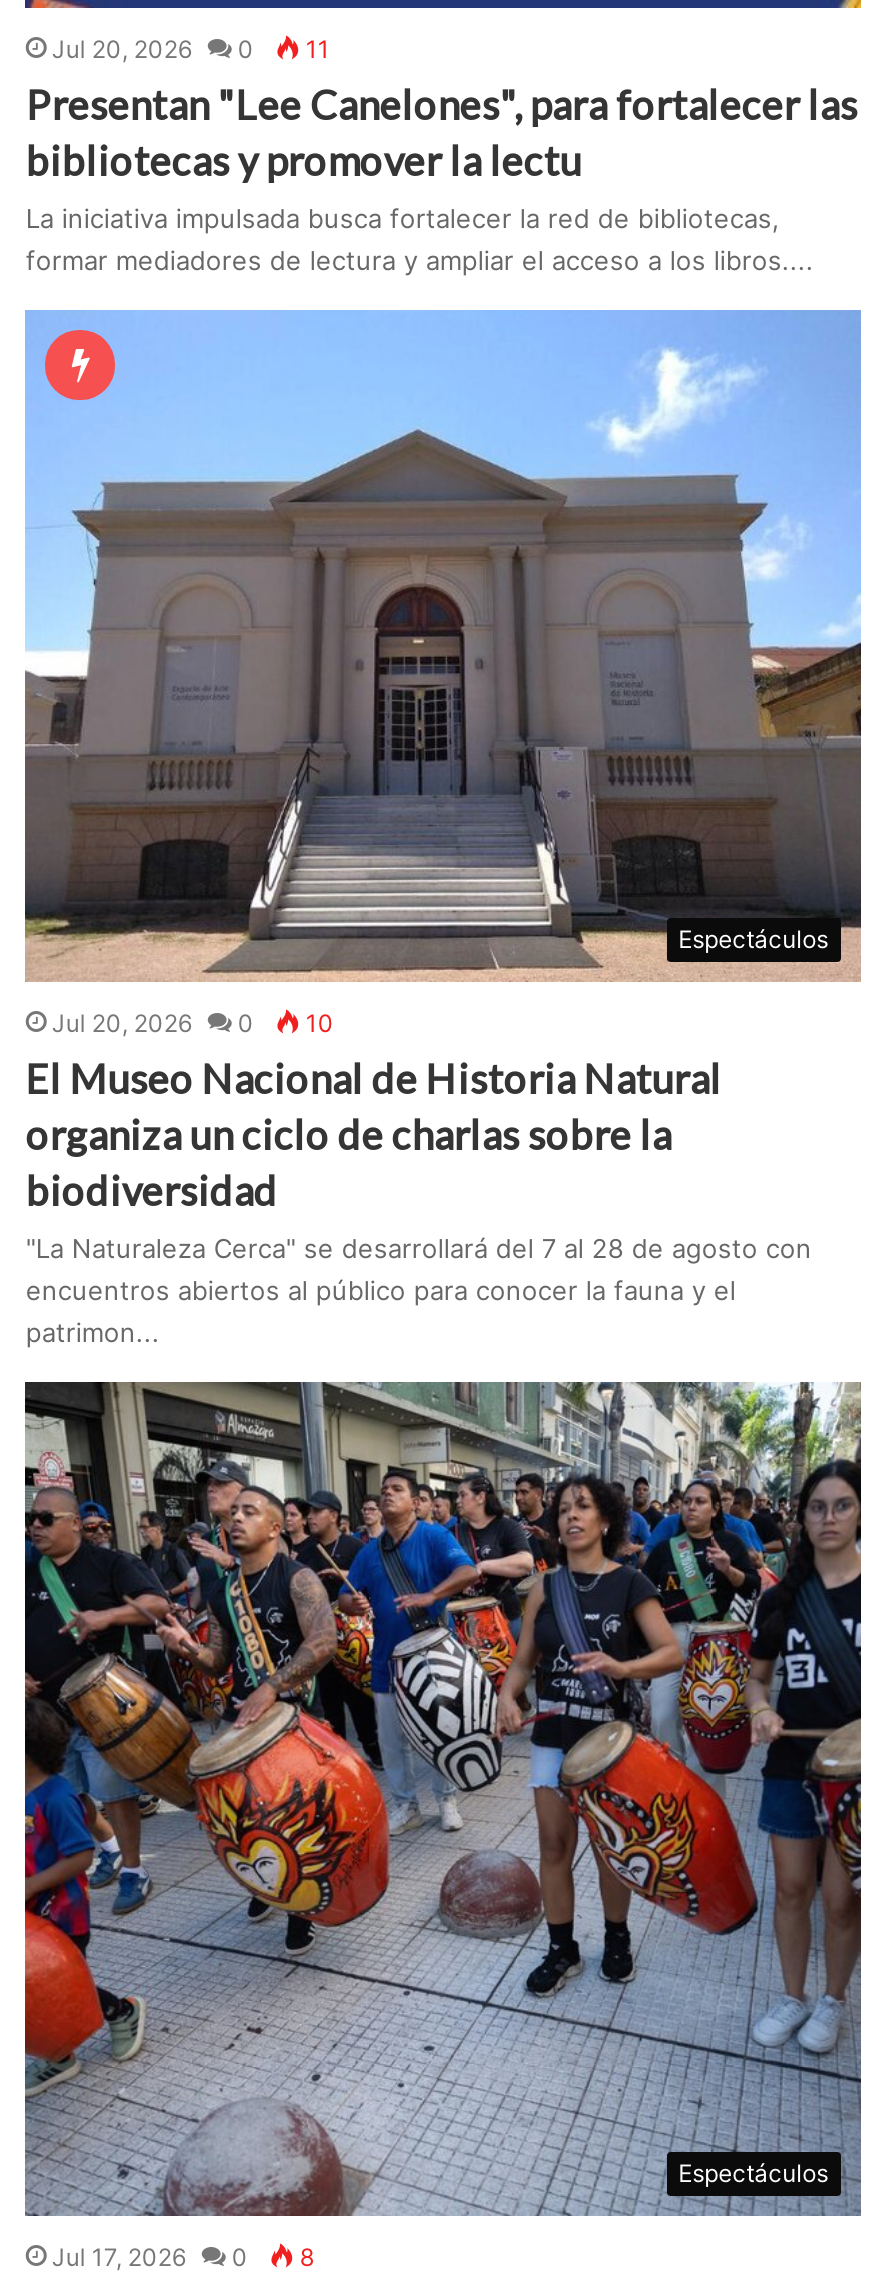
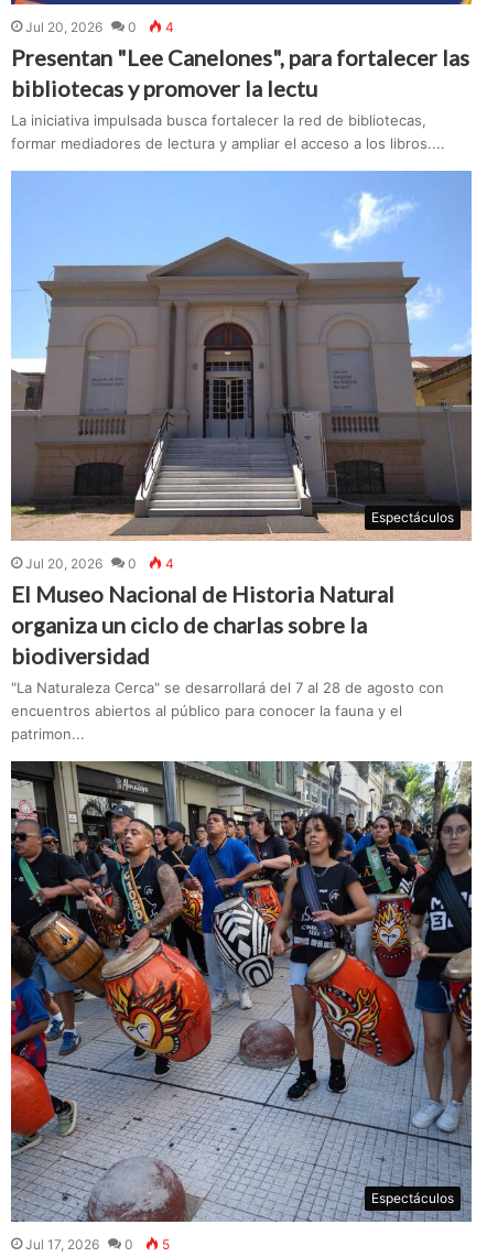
[52,34,330,64] Jul 20, 2026 0 11 -> [26,19,174,35] Jul 20, 2026 0 4
[43,328,117,402] [image] -> none
[52,1009,334,1039] Jul 20, 2026 0 10 -> [26,556,174,572] Jul 20, 2026 0 4
[52,2243,314,2273] Jul 17, 2026 0 8 -> [26,1236,170,1252] Jul 17, 2026 0 5

